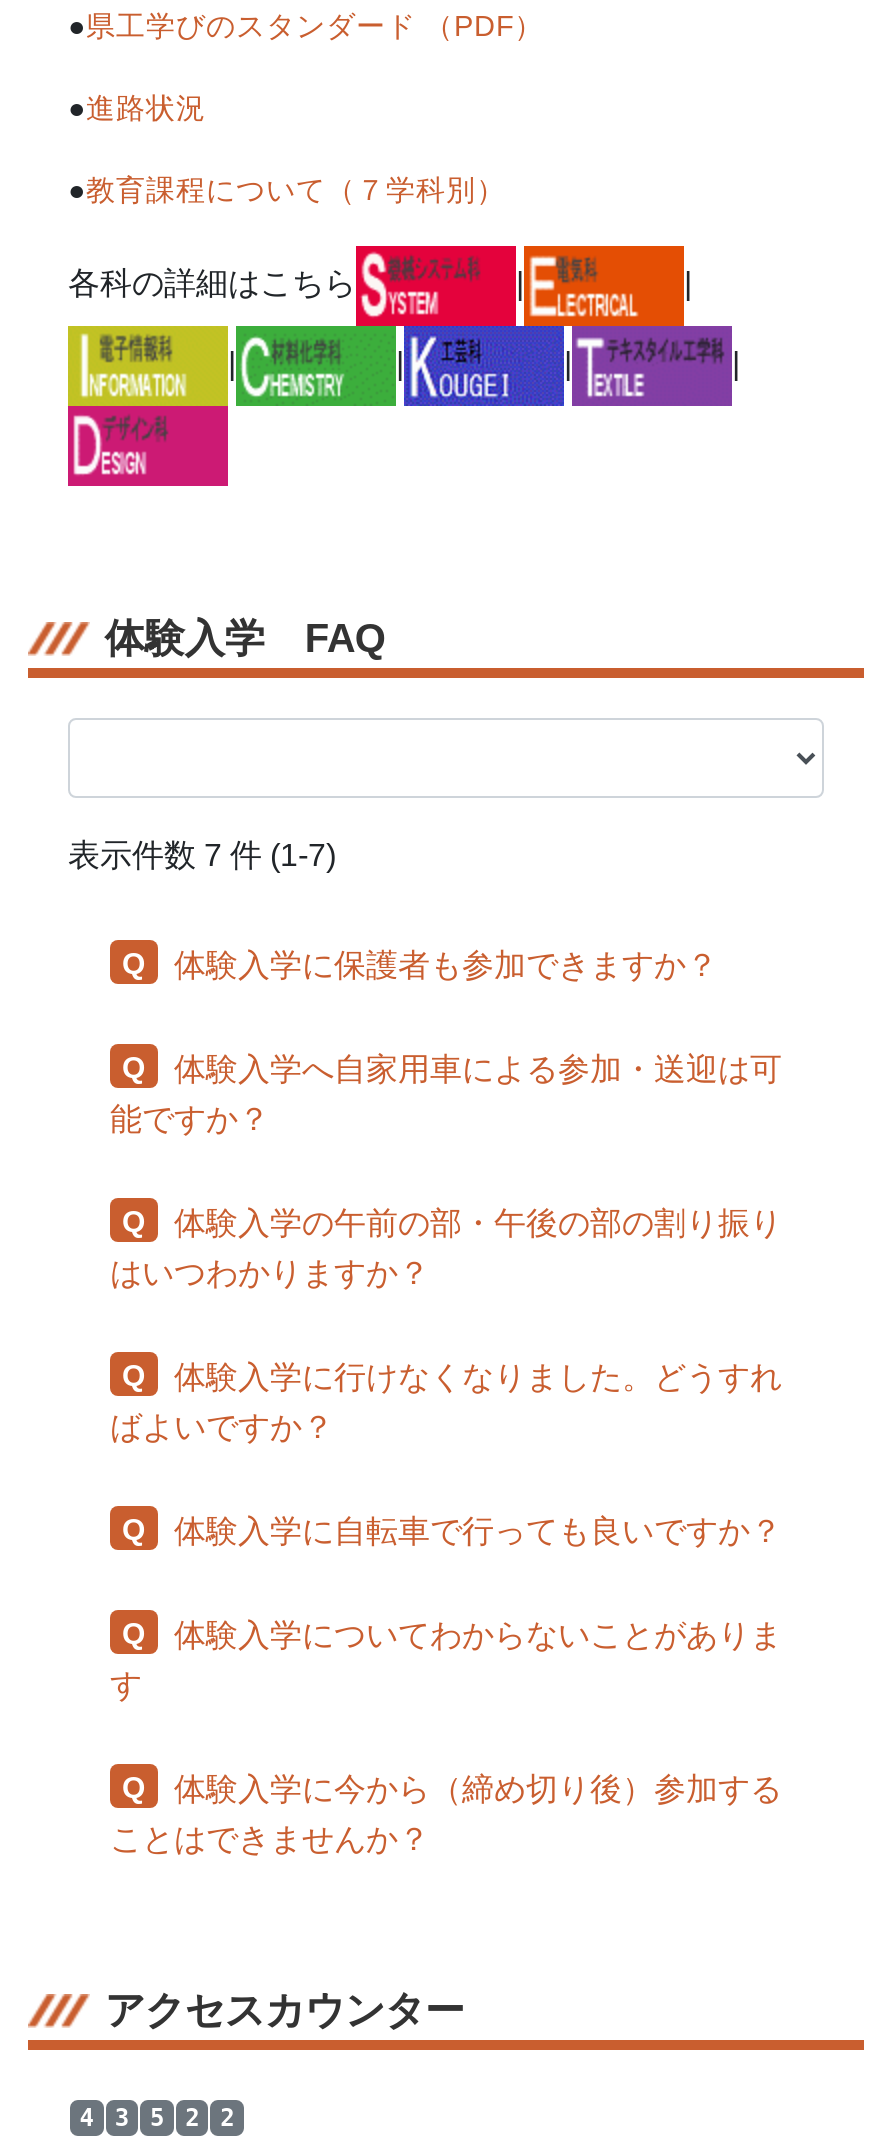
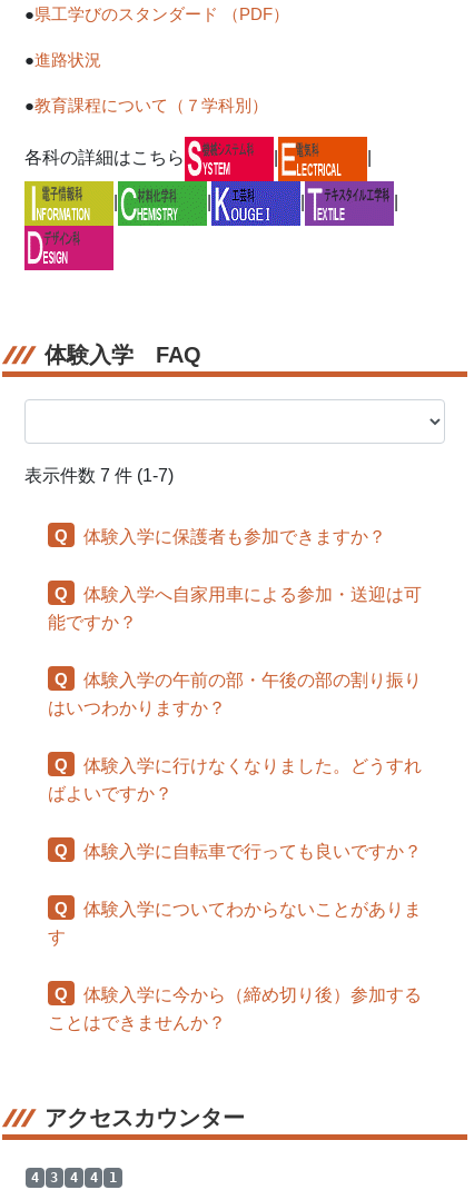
[150,2103,164,2131] 5 -> [70,1170,78,1185] 4
[185,2103,199,2131] 2 -> [90,1170,97,1185] 4
[220,2103,234,2131] 2 -> [109,1170,117,1185] 1

